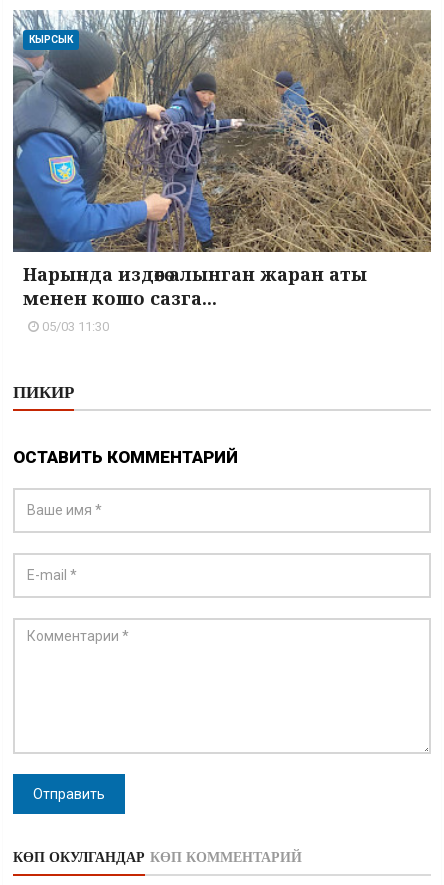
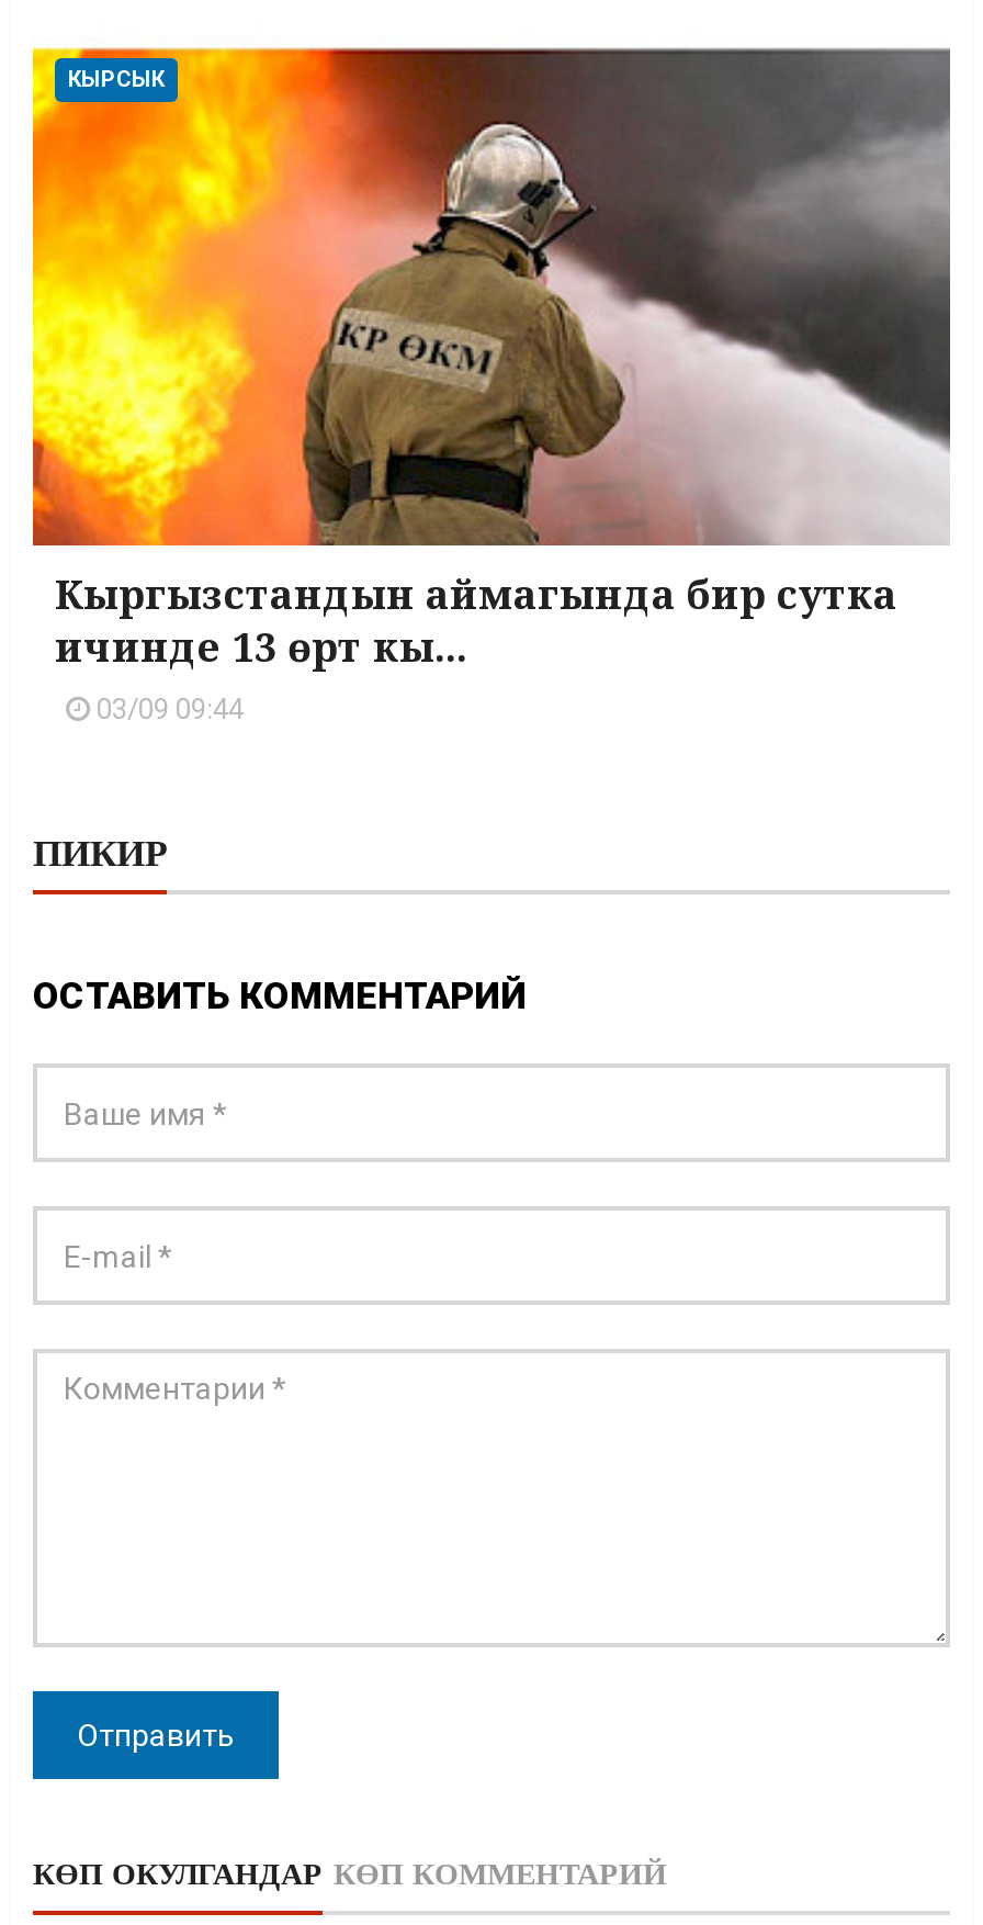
[12,9,432,334] [image] | Нарында издөөгө алынган жаран аты | менен кошо сазга... | 05/03 11:30 -> [31,15,952,726] [image] | Кыргызстандын аймагында бир сутка | ичинде 13 өрт кы... | 03/09 09:44

